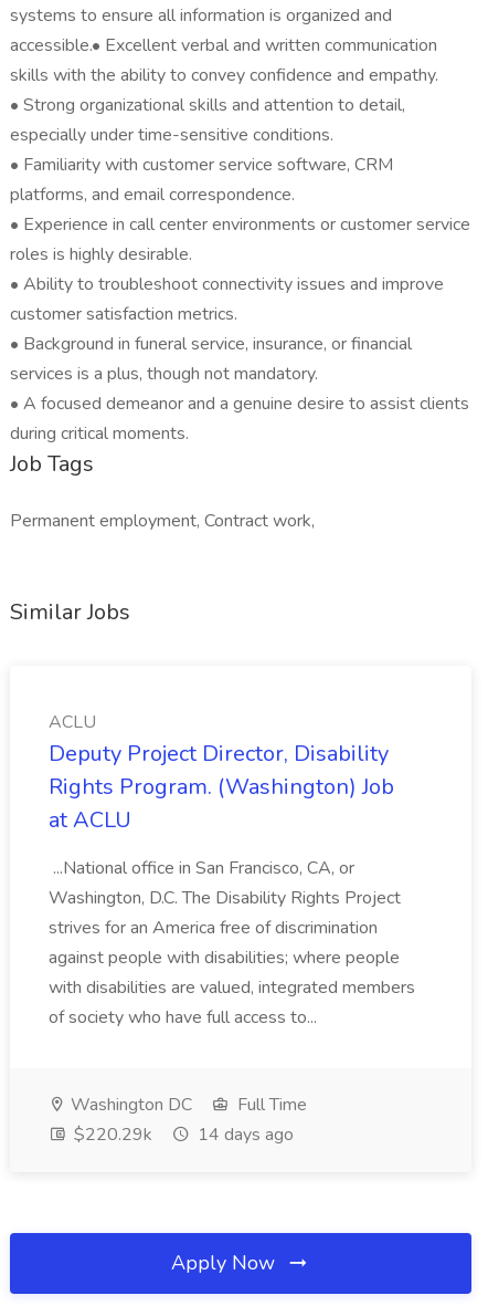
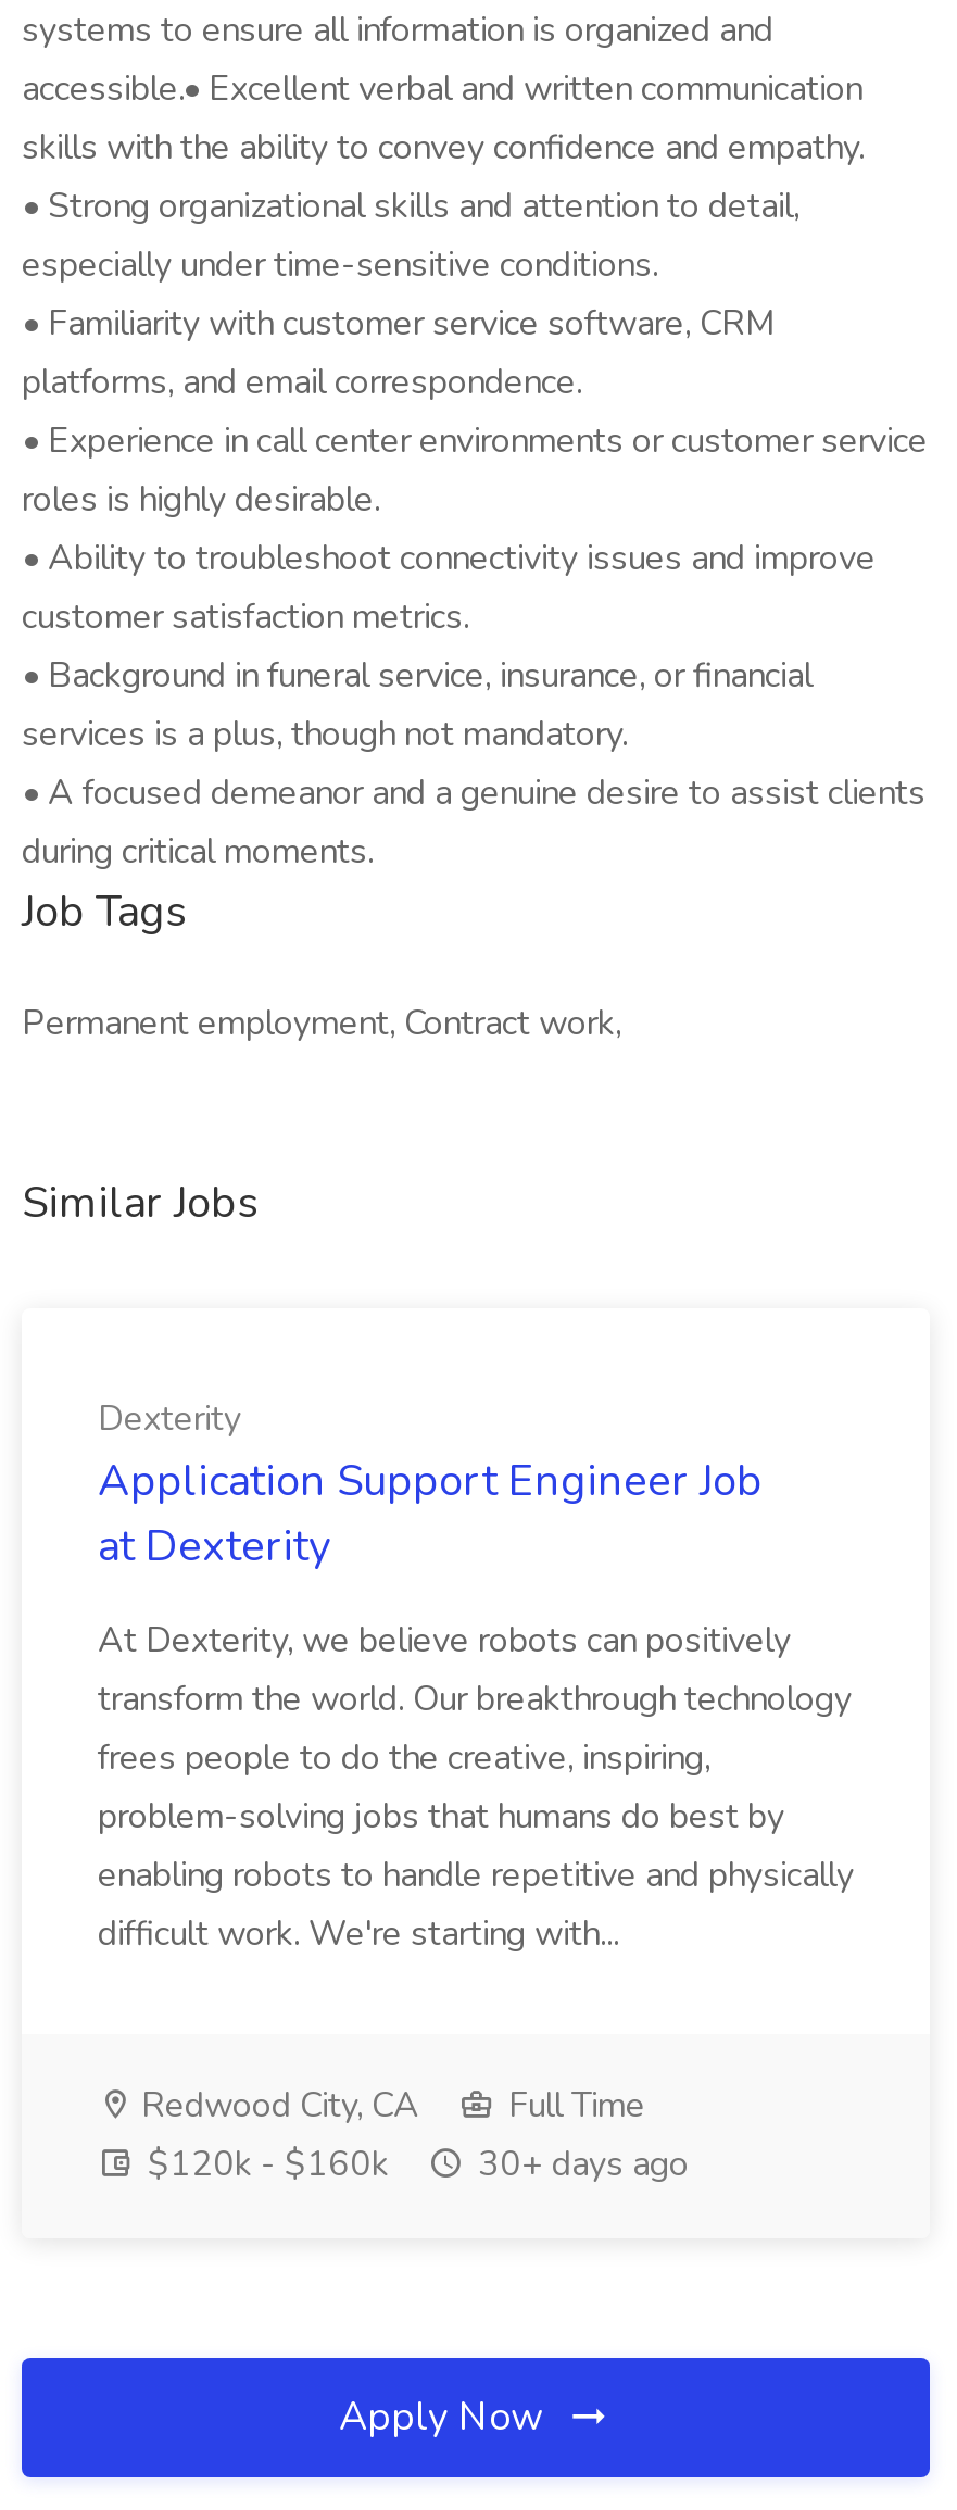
[49,710,394,835] ACLU | Deputy Project Director, Disability | Rights Program. (Washington) Job | at ACLU -> [98,1395,763,1576] Dexterity | Application Support Engineer Job | at Dexterity
[49,856,415,1030] ...National office in San Francisco, CA, or | Washington, D.C. The Disability Rights Project | strives for an America free of discrimination | against people with disabilities; where people | with disabilities are valued, integrated members | of society who have full access to... -> [98,1617,854,1958] At Dexterity, we believe robots can positively | transform the world. Our breakthrough technology | frees people to do the creative, inspiring, | problem-solving jobs that humans do best by | enabling robots to handle repetitive and physically | difficult work. We're starting with...
[66,1093,192,1117] Washington DC -> [133,2082,419,2130] Redwood City, CA
[70,1122,294,1147] $220.29k | 14 days ago -> [139,2141,689,2188] $120k - $160k | 30+ days ago

